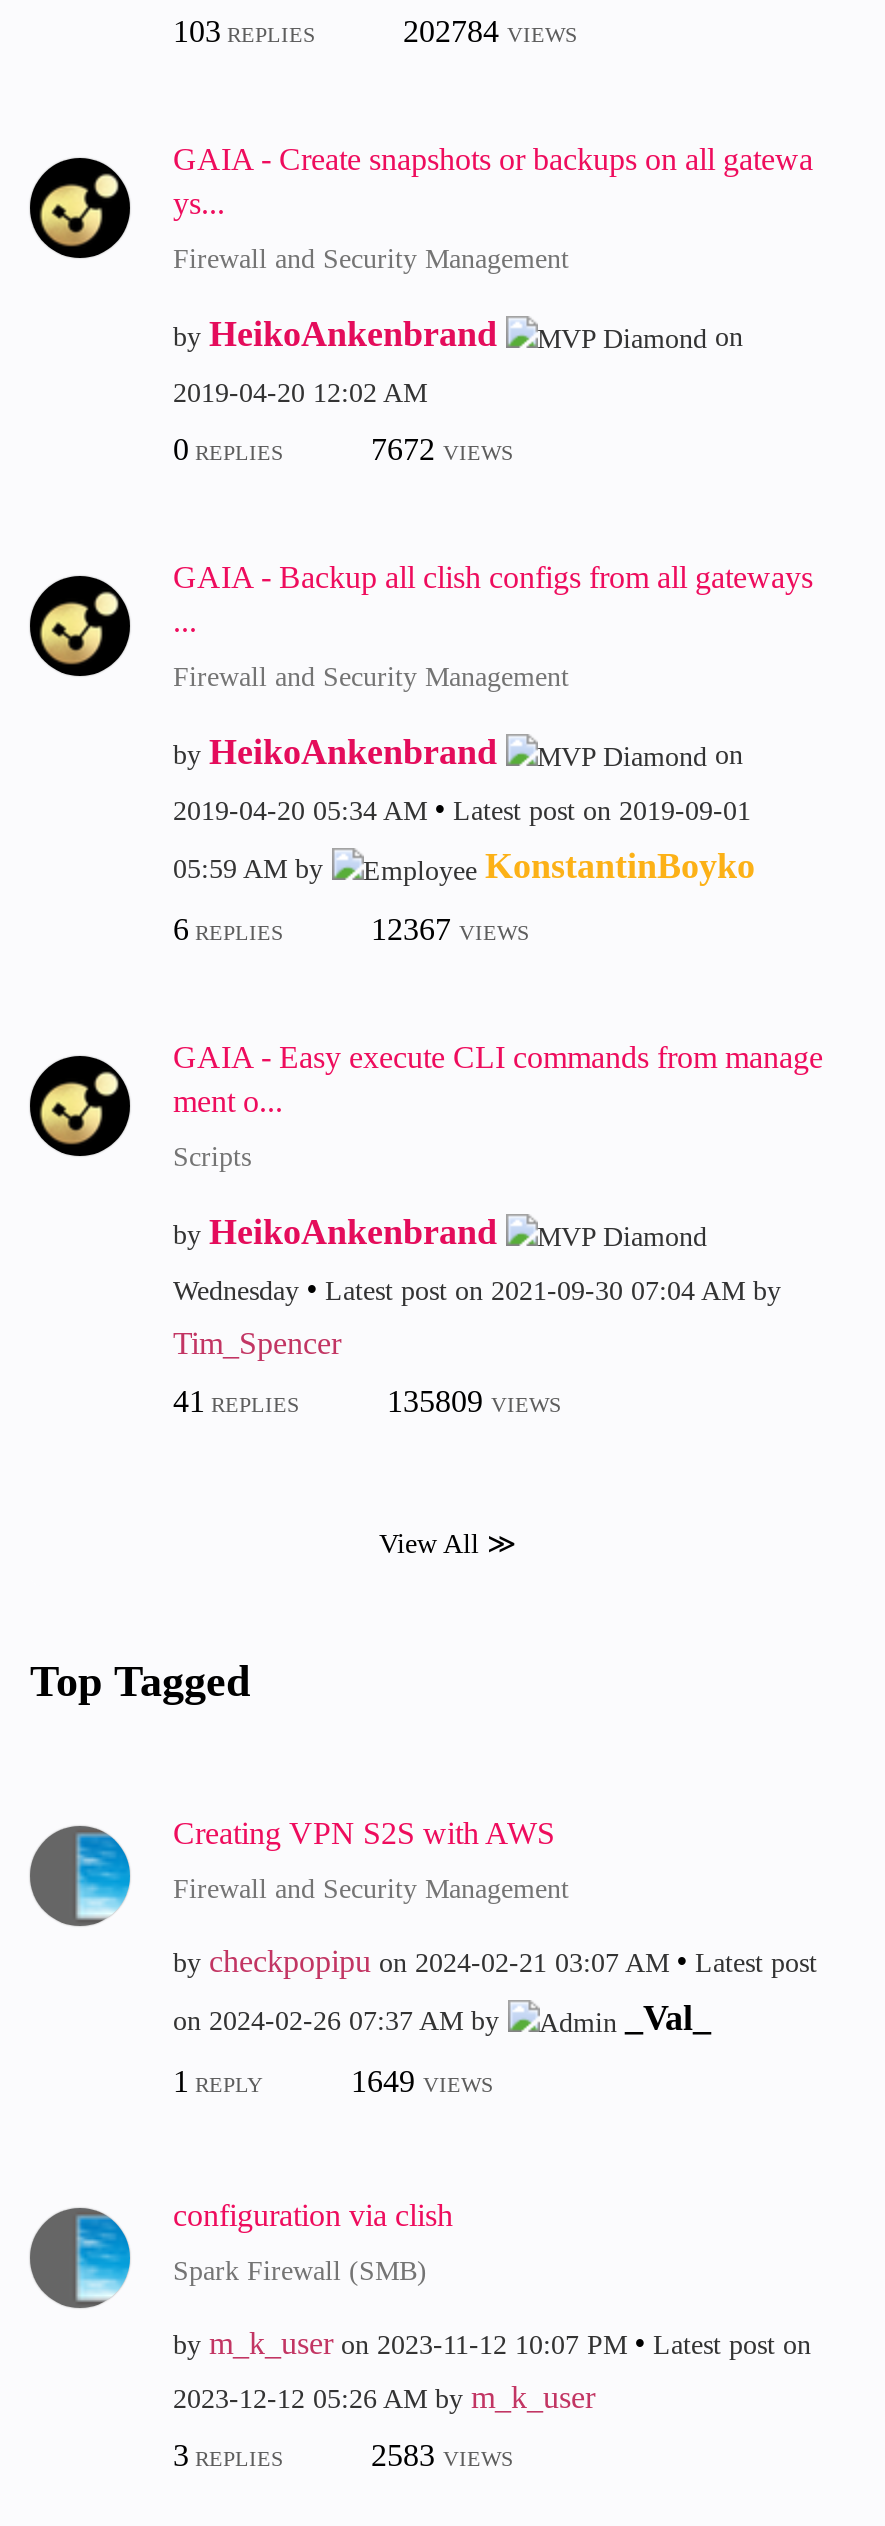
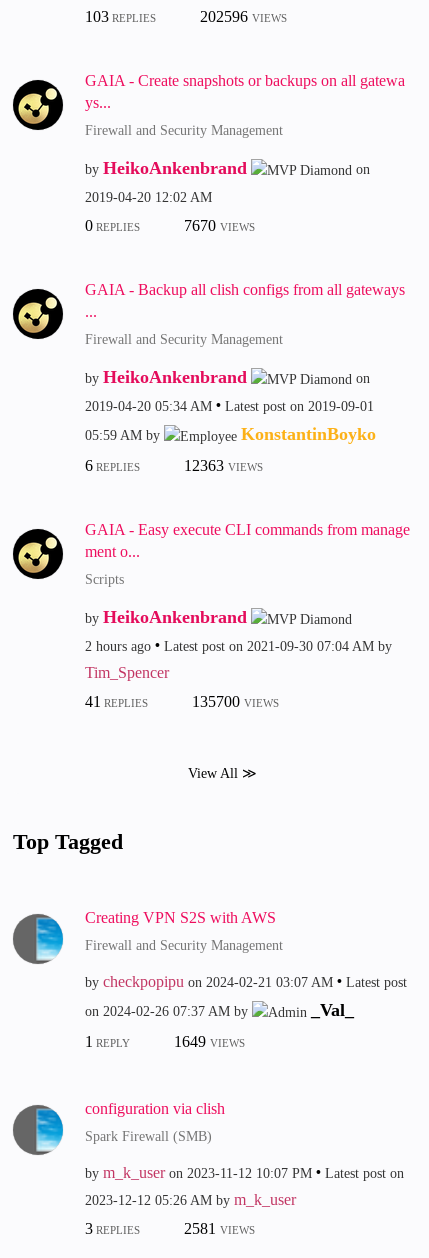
[403,14,577,48] 202784 VIEWS -> [199,8,286,25] 202596 VIEWS
[371,433,513,467] 7672 VIEWS -> [183,217,254,234] 7670 VIEWS
[371,912,529,946] 12367 VIEWS -> [183,457,262,474] 12363 VIEWS
[173,1276,781,1306] Wednesday Latest post on 2021-09-30 07:04 AM by -> [84,639,391,654] 2 hours ago Latest post on 2021-09-30 07:04 AM by
[387,1385,561,1419] 135809 VIEWS -> [191,693,278,710] 135700 VIEWS
[371,2438,513,2472] 2583 VIEWS -> [183,1220,254,1237] 2581 VIEWS

